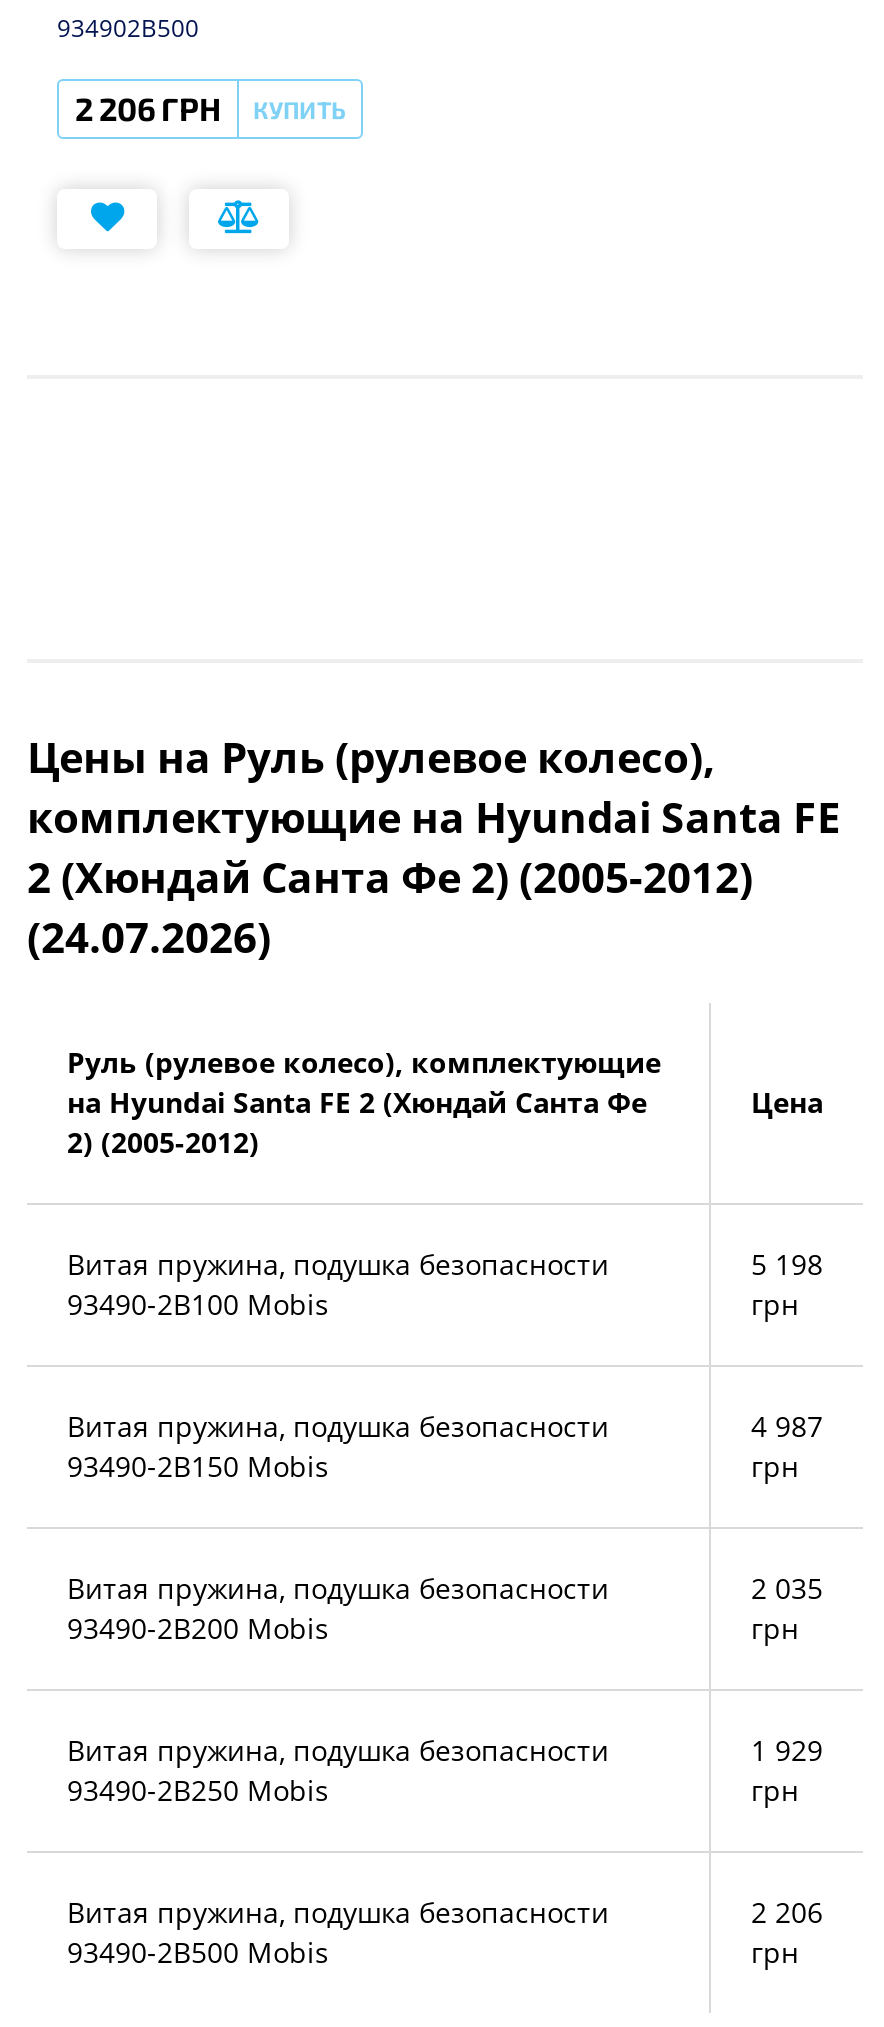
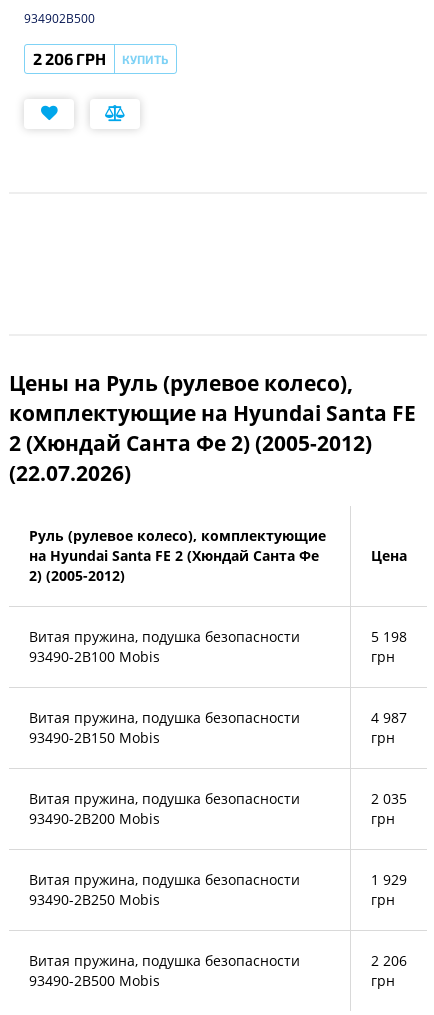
[27,909,271,965] (24.07.2026) -> [9,459,131,487] (22.07.2026)

